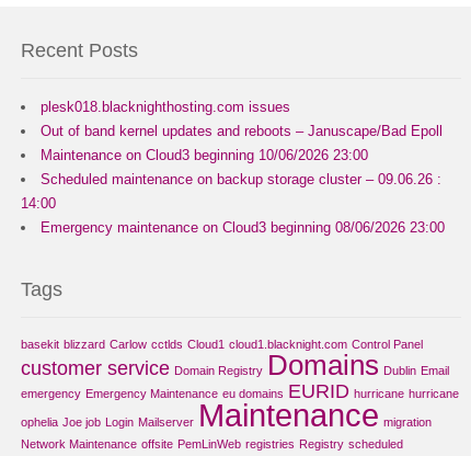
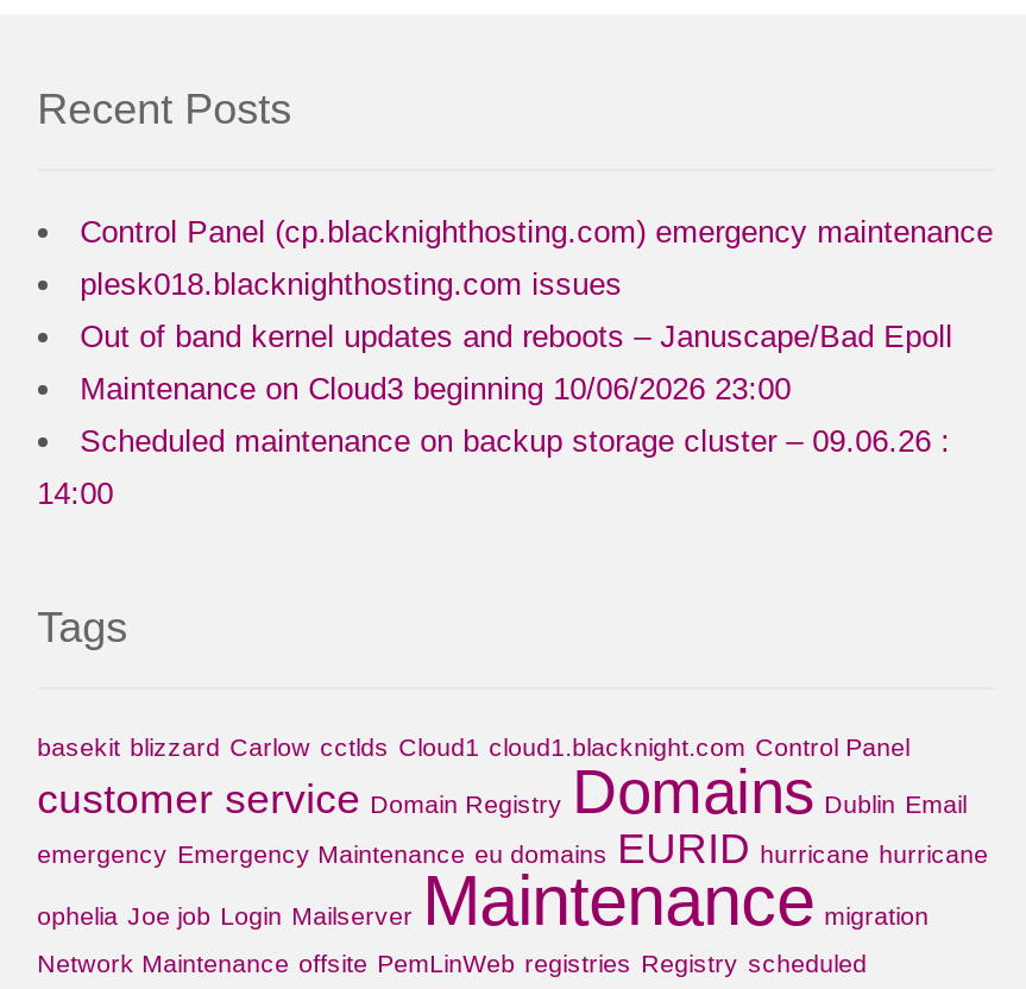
none -> [80,213,993,249] Control Panel (cp.blacknighthosting.com) emergency maintenance
moved [20,98,442,211] -> [37,266,953,510]: plesk018.blacknighthosting.com issues | Out of band kernel updates and reboots – Januscape/Bad Epoll | Maintenance on Cloud3 beginning 10/06/2026 23:00 | Scheduled maintenance on backup storage cluster – 09.06.26 : | 14:00
[40,219,444,235] Emergency maintenance on Cloud3 beginning 08/06/2026 23:00 -> none

